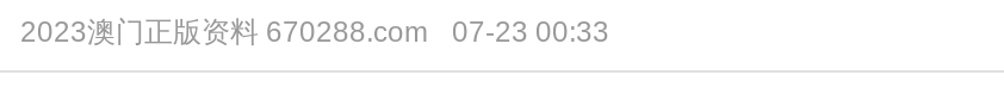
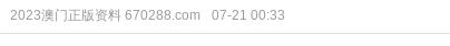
[20,15,609,49] 2023澳门正版资料 670288.com 07-23 00:33 -> [10,8,285,23] 2023澳门正版资料 670288.com 07-21 00:33

